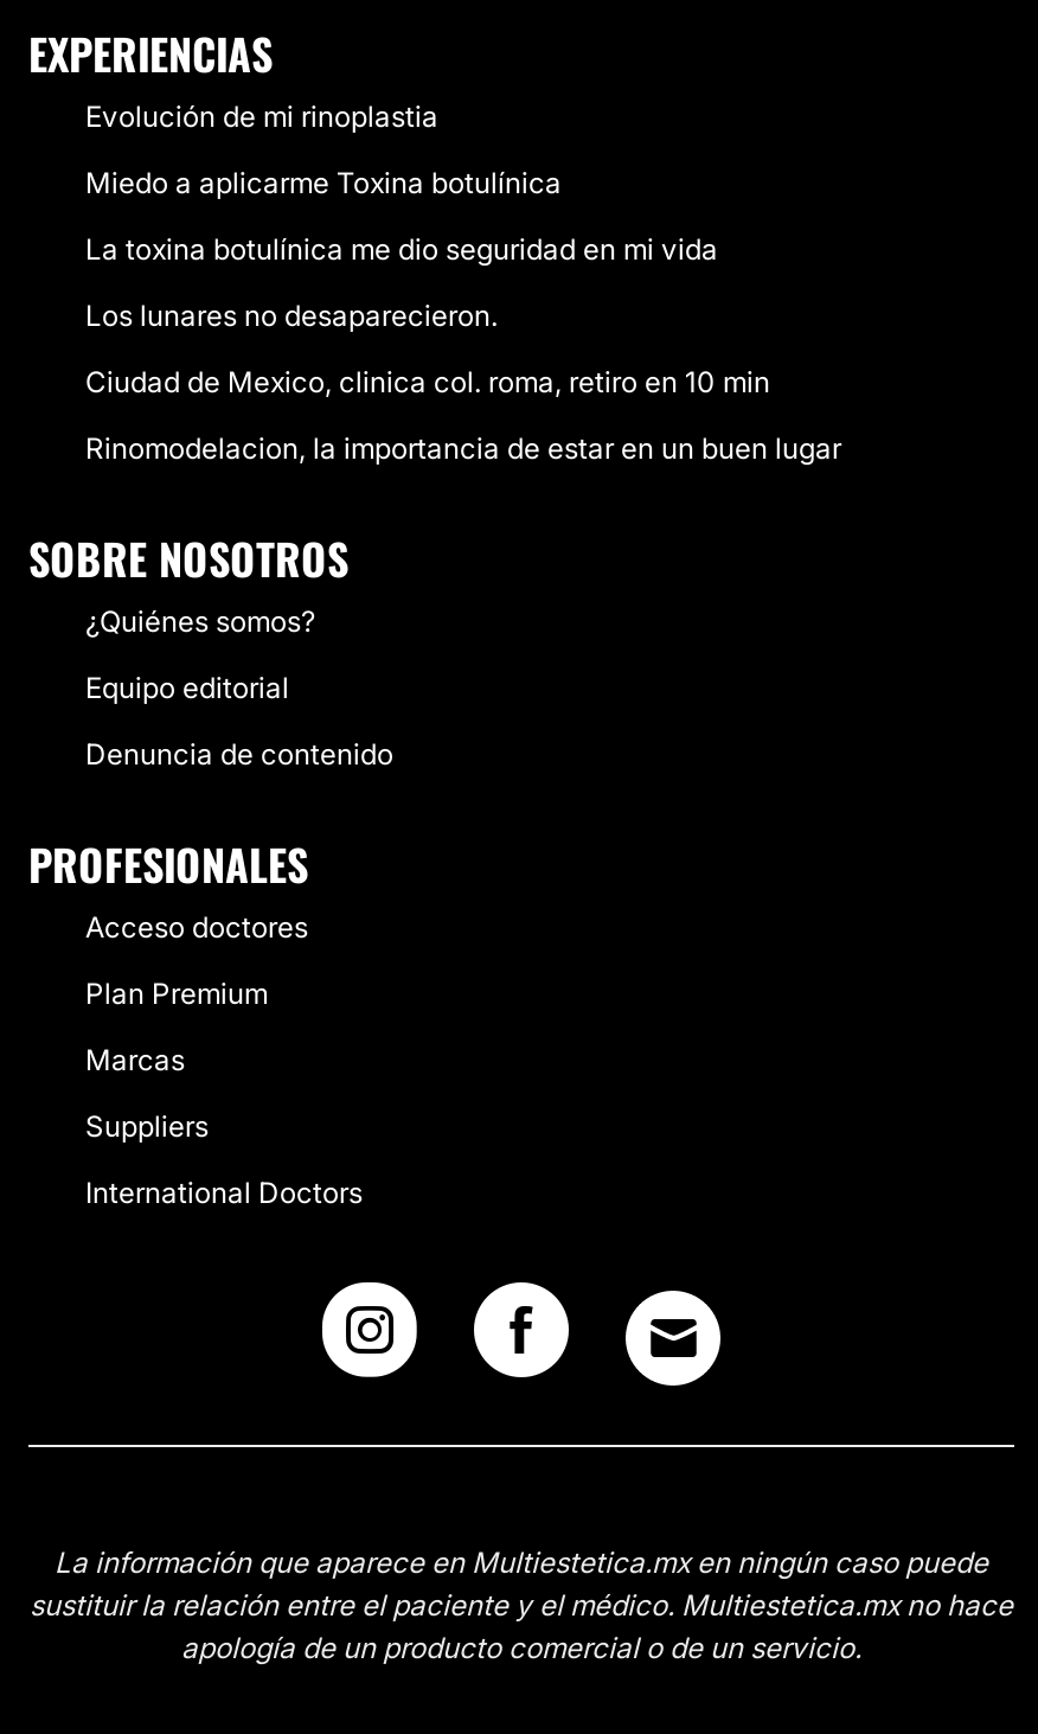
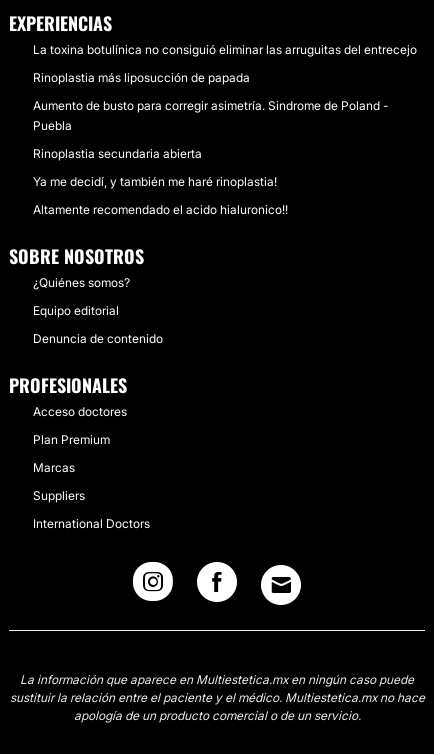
[85,98,438,134] Evolución de mi rinoplastia -> [33,42,417,57] La toxina botulínica no consiguió eliminar las arruguitas del entrecejo
[85,165,562,200] Miedo a aplicarme Toxina botulínica -> [33,70,250,85] Rinoplastia más liposucción de papada
[85,231,718,267] La toxina botulínica me dio seguridad en mi vida -> [33,98,388,133] Aumento de busto para corregir asimetría. Sindrome de Poland - | Puebla
[85,297,498,333] Los lunares no desaparecieron. -> [33,146,202,161] Rinoplastia secundaria abierta
[85,364,770,399] Ciudad de Mexico, clinica col. roma, retiro en 10 min -> [33,174,277,189] Ya me decidí, y también me haré rinoplastia!
[85,430,841,466] Rinomodelacion, la importancia de estar en un buen lugar -> [33,202,288,217] Altamente recomendado el acido hialuronico!!

